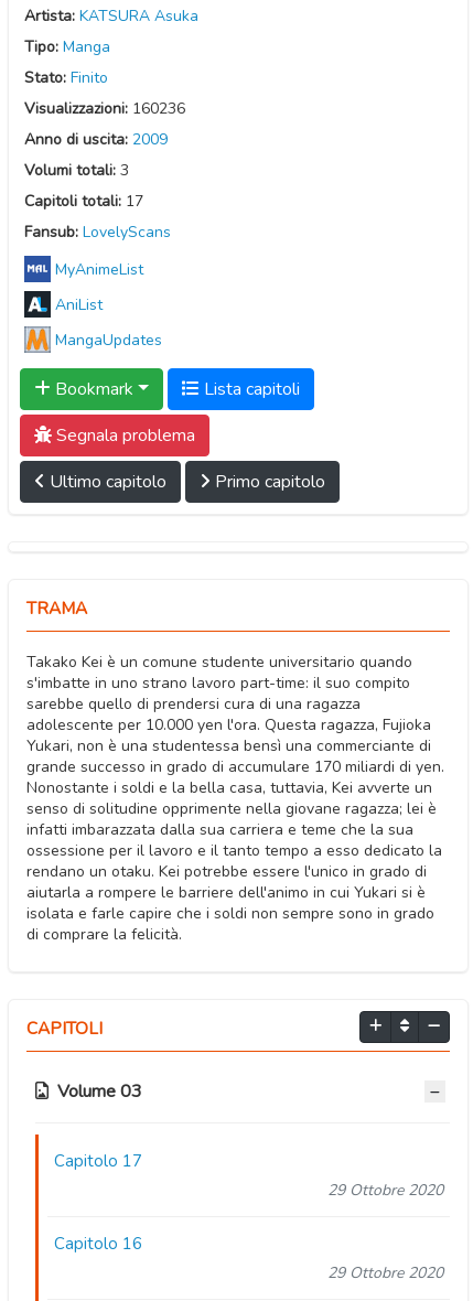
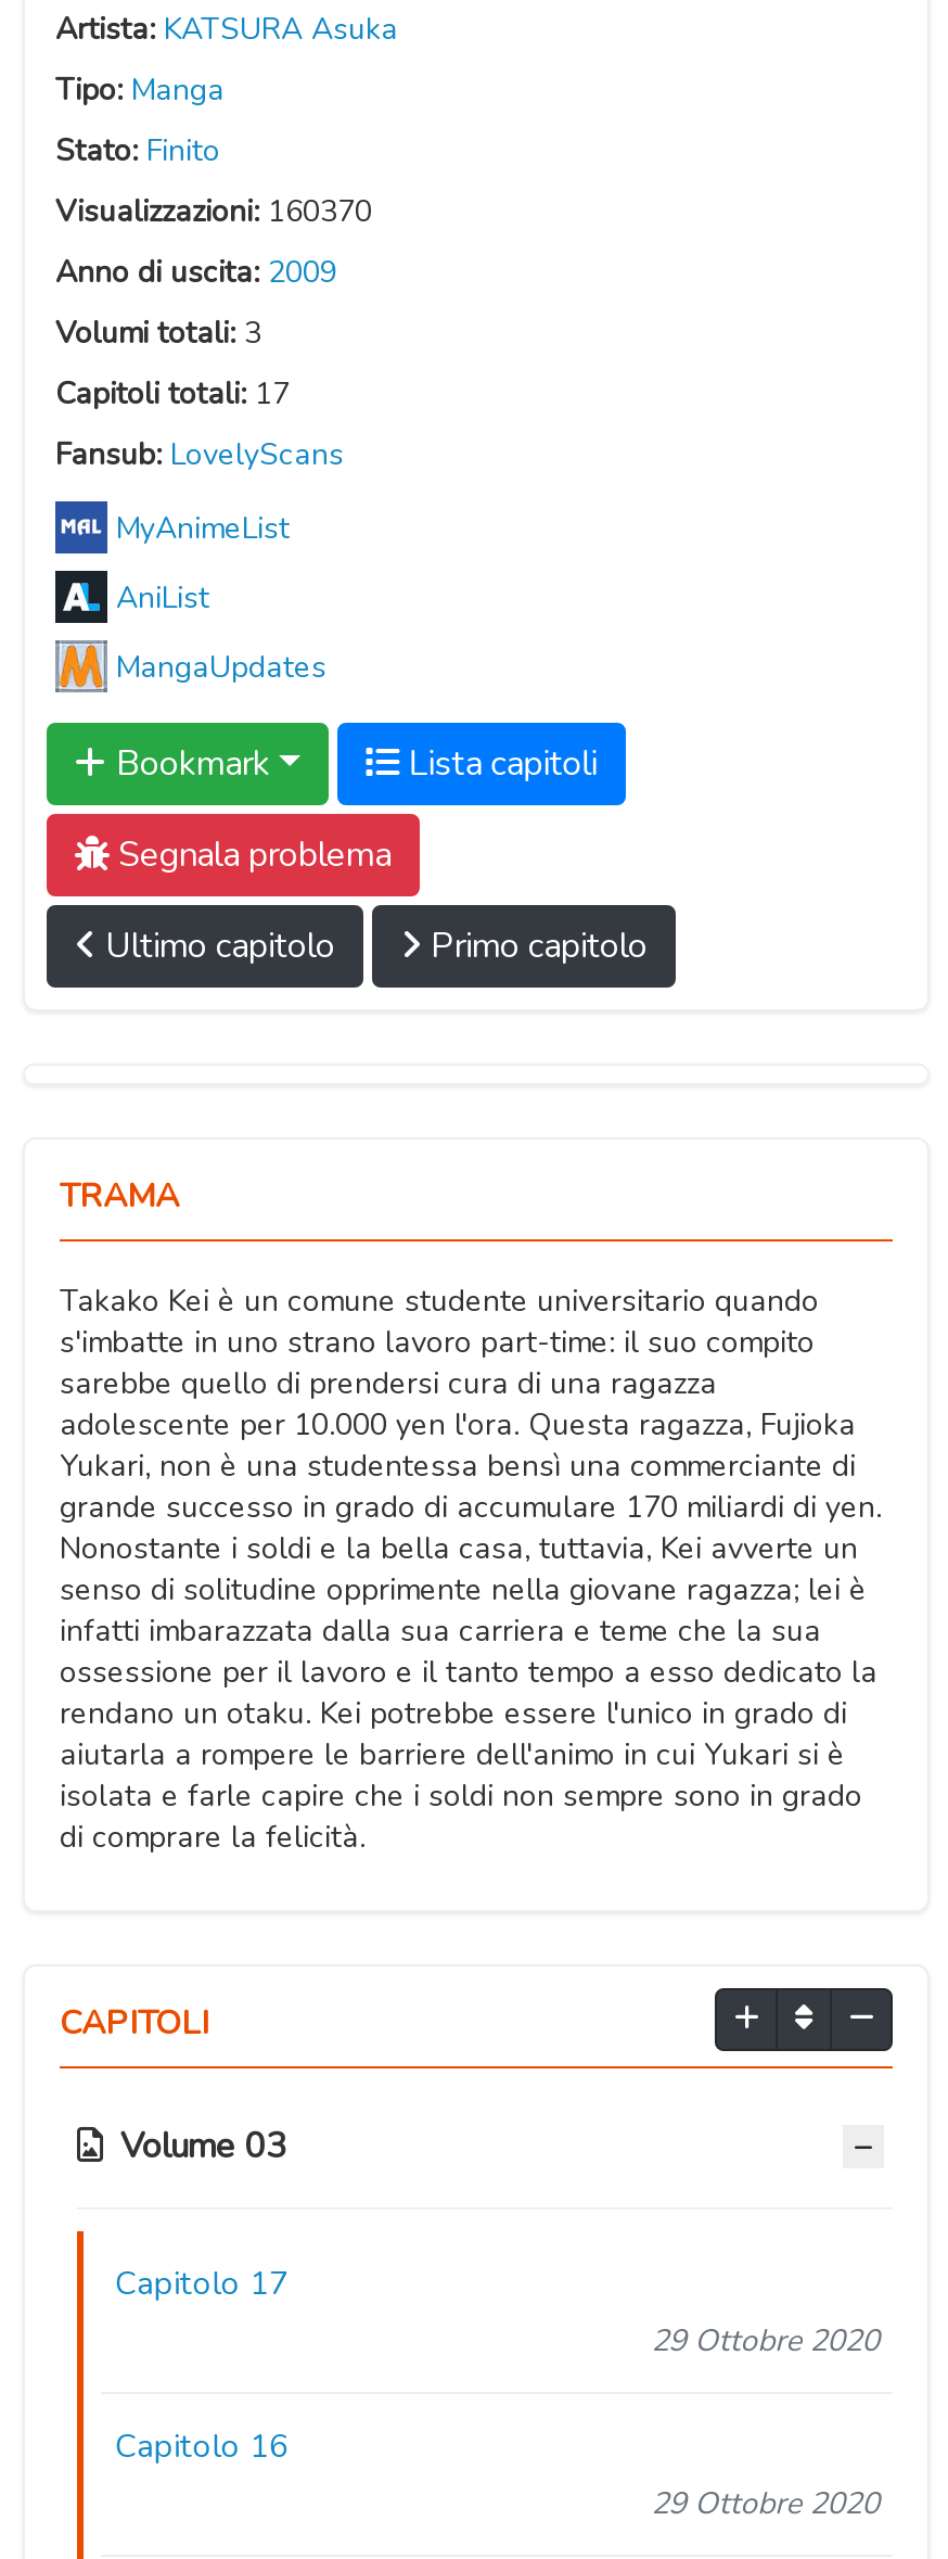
[24,98,185,119] Visualizzazioni: 160236 -> [55,192,372,233] Visualizzazioni: 160370

